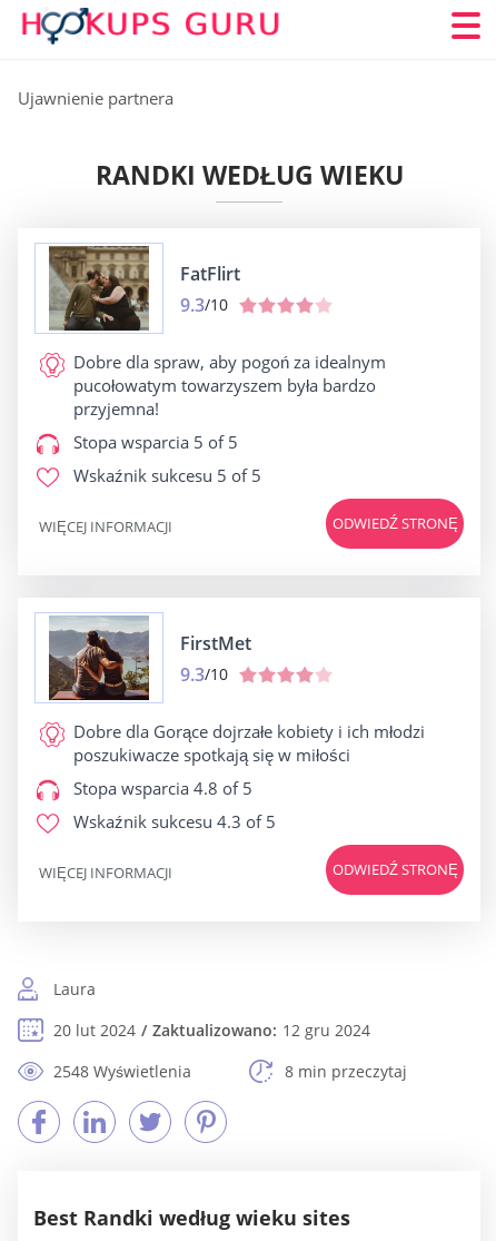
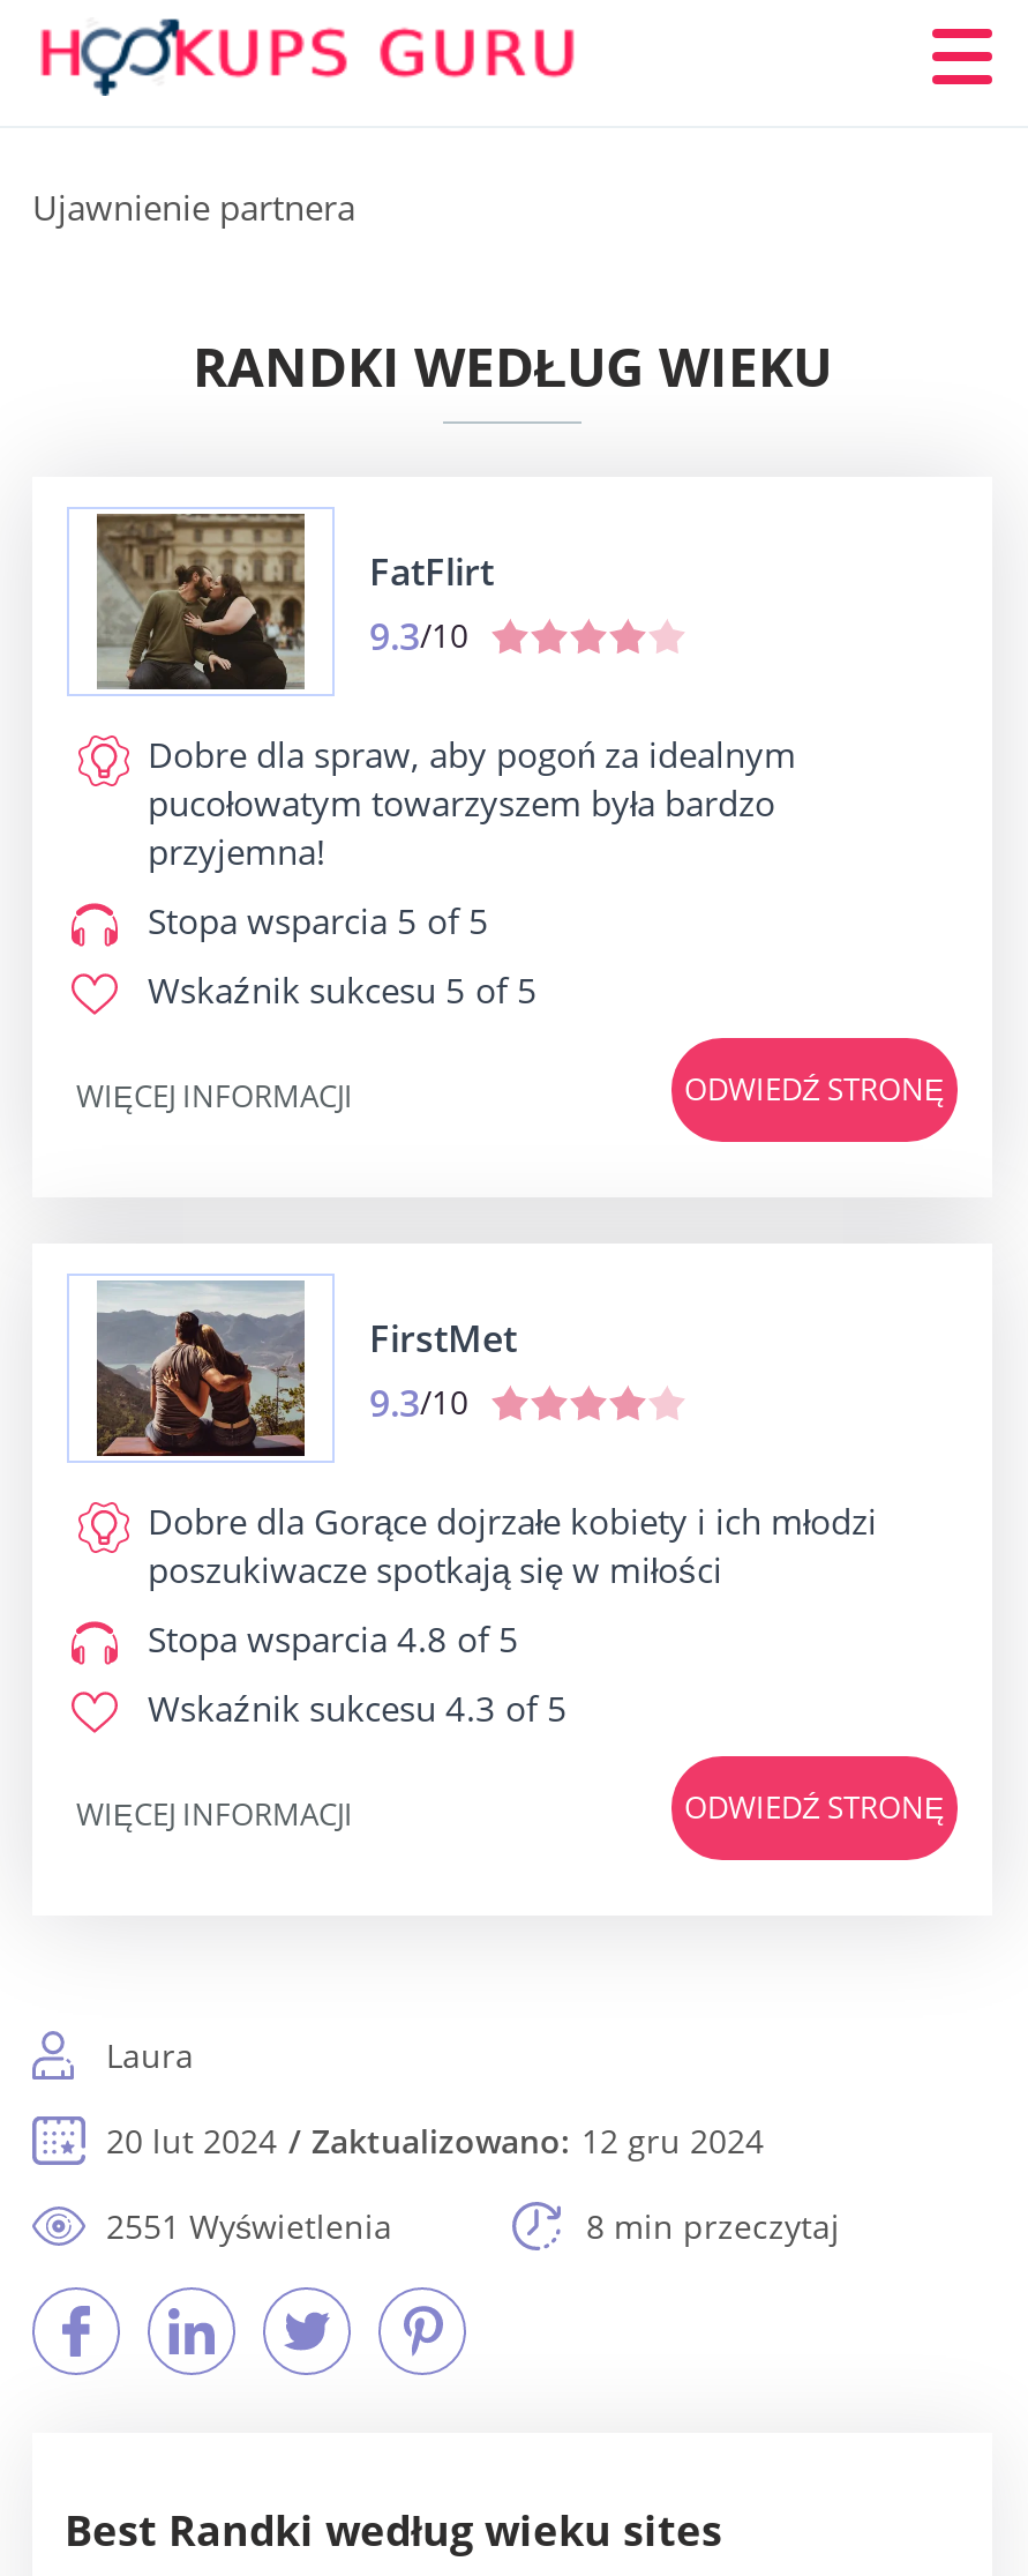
[53,1061,191,1082] 2548 Wyświetlenia -> [106,2204,392,2248] 2551 Wyświetlenia

